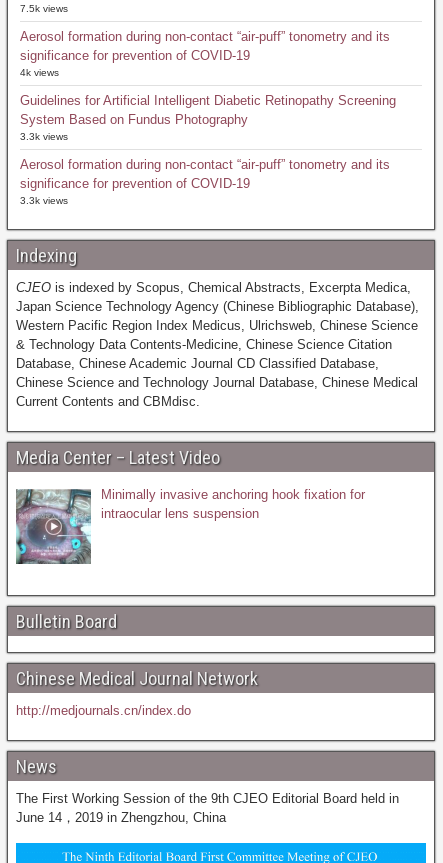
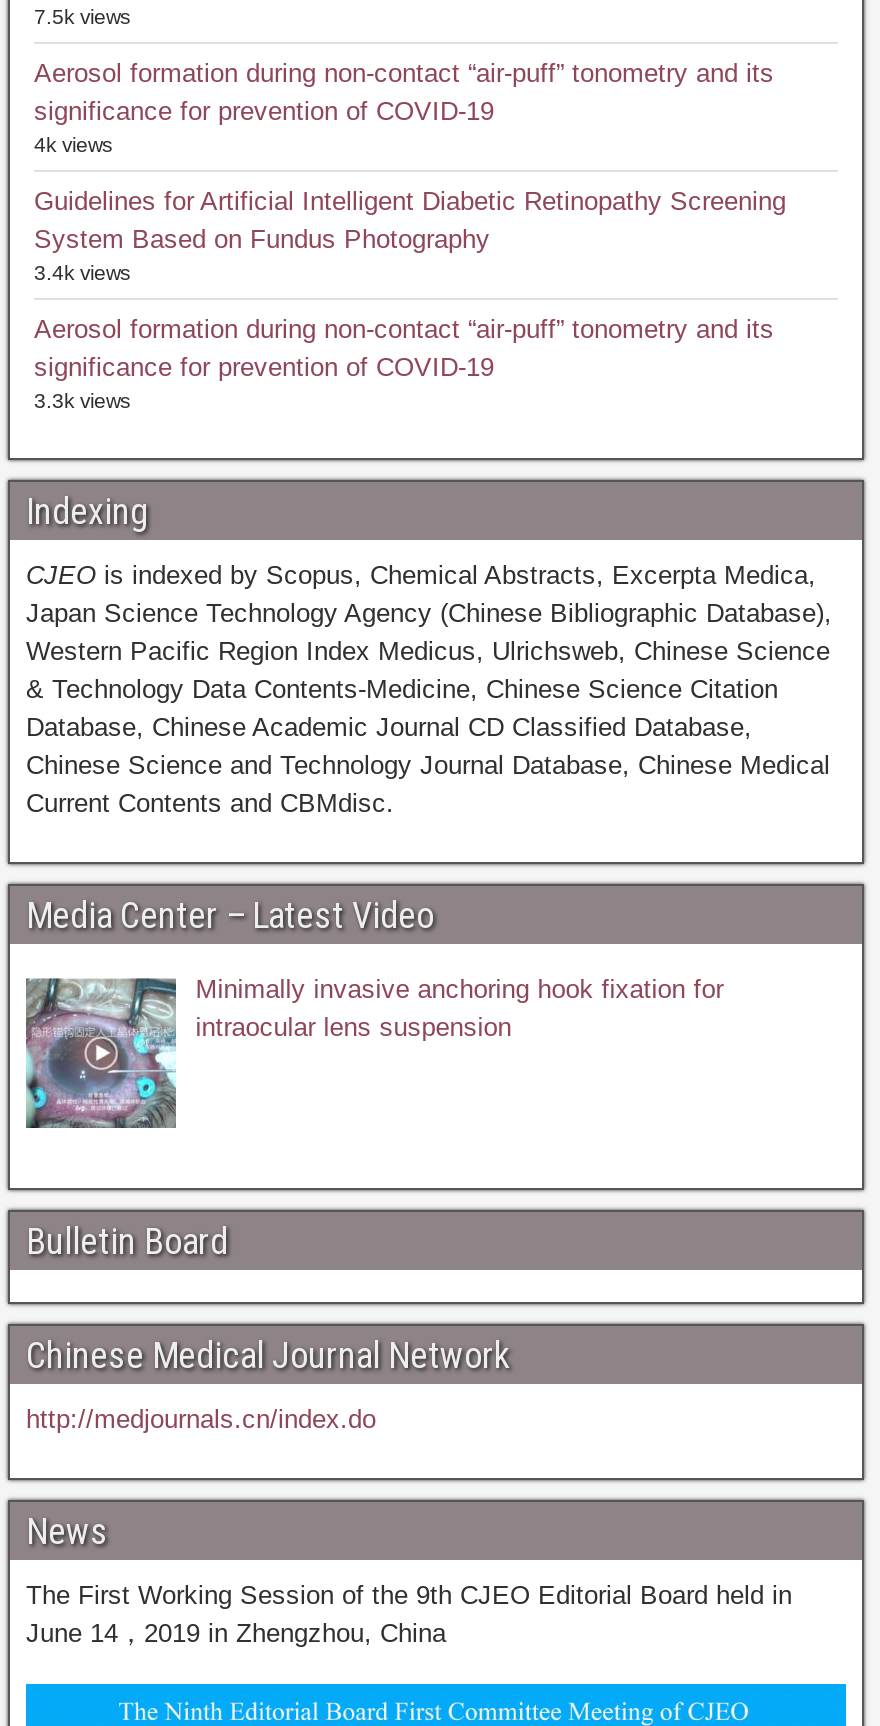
[20,131,68,142] 3.3k views -> [34,262,130,284] 3.4k views

